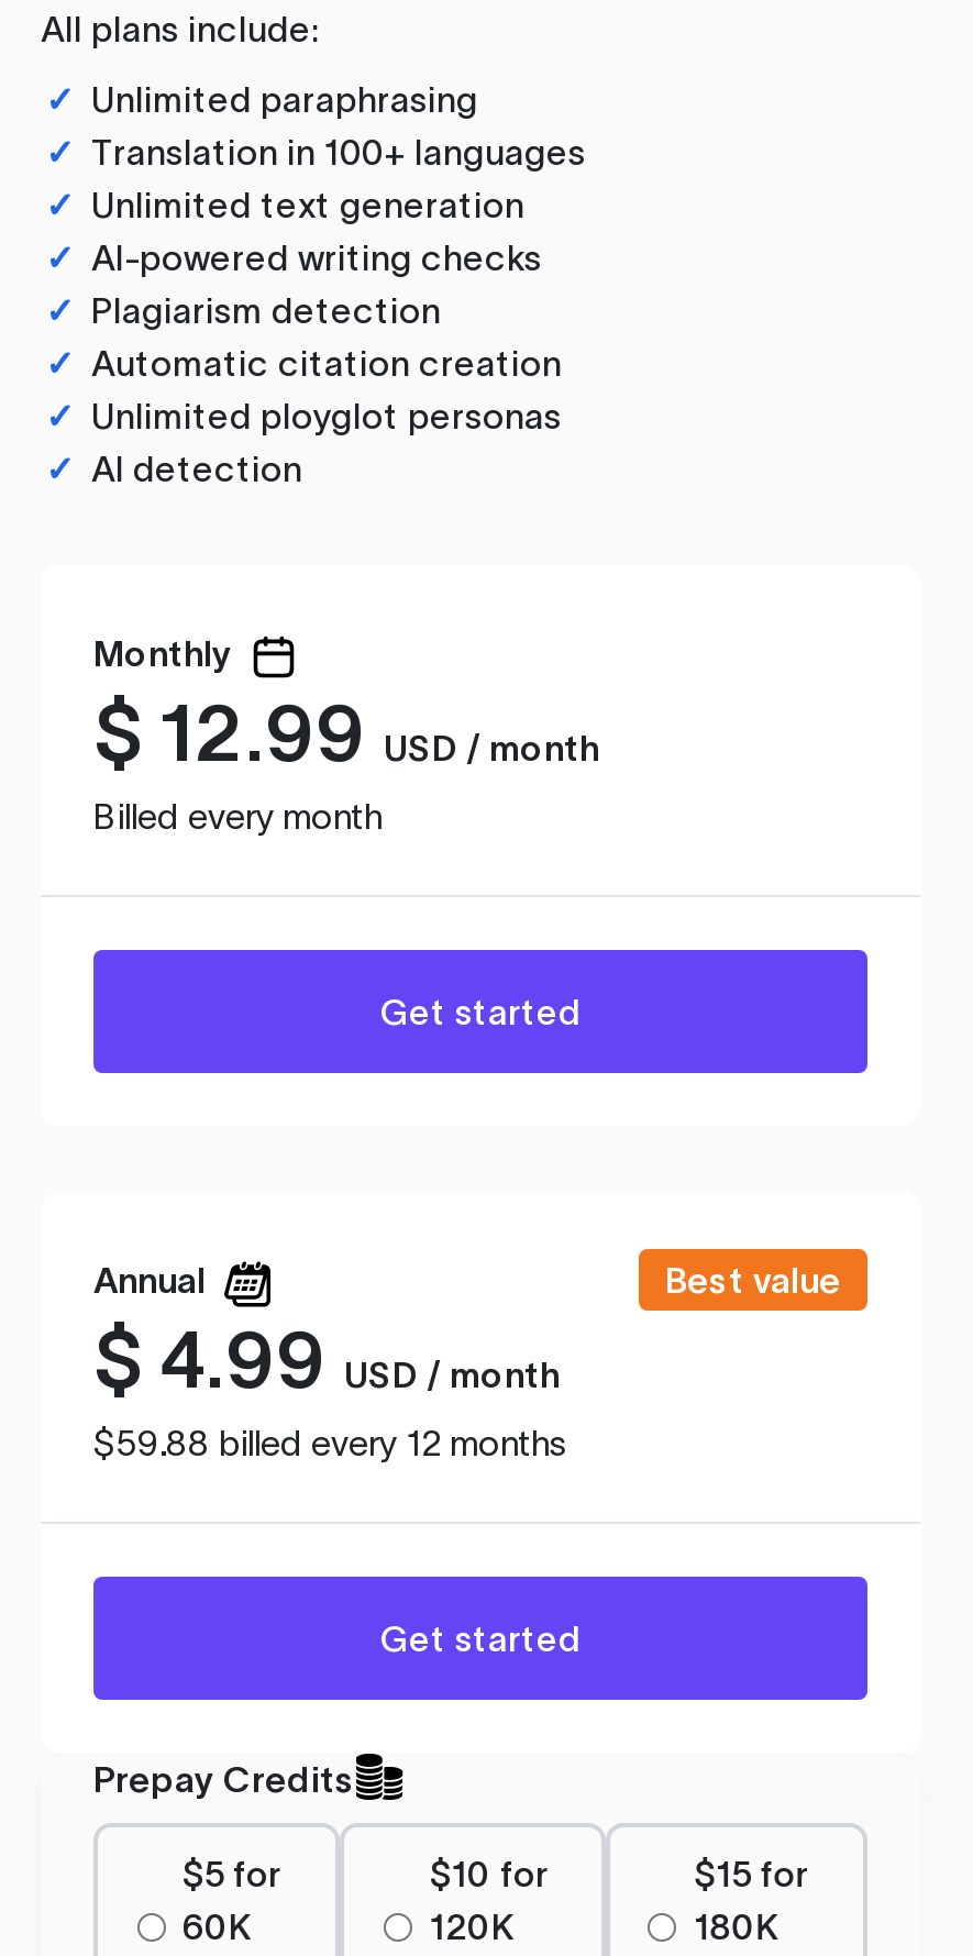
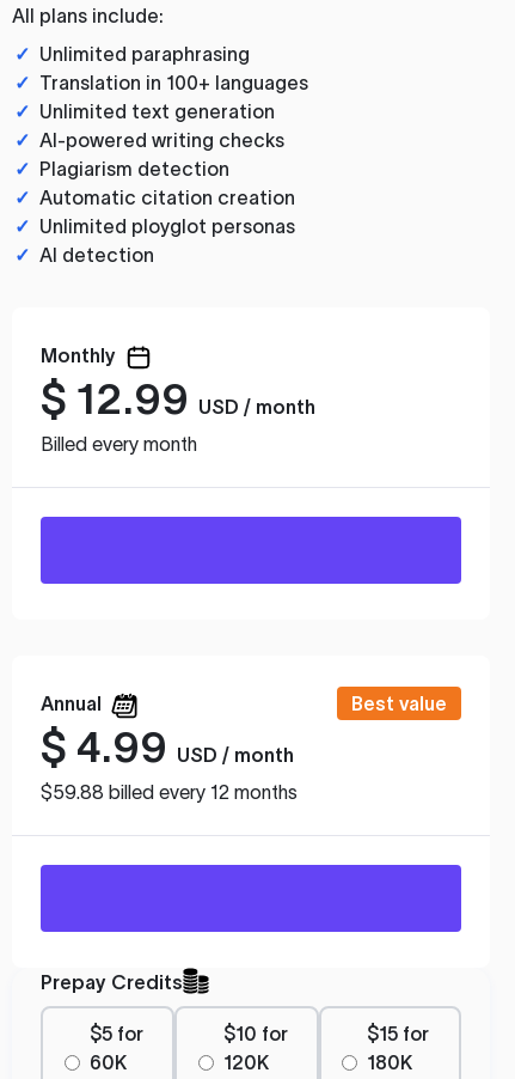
[380,991,581,1031] Get started -> none
[380,1618,581,1657] Get started -> none

